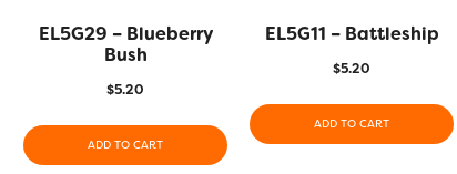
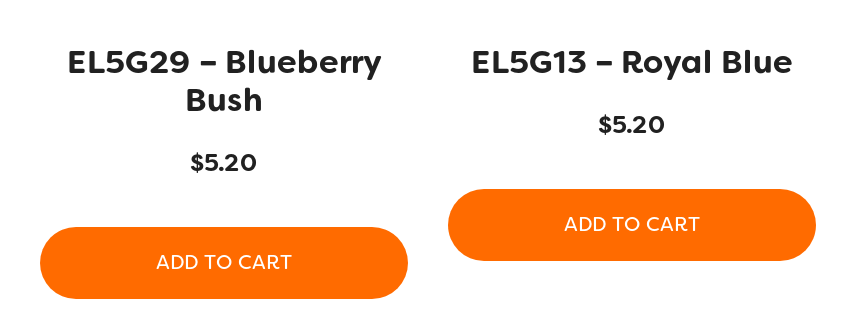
[265,22,439,45] EL5G11 – Battleship -> [471,41,793,83] EL5G13 – Royal Blue

